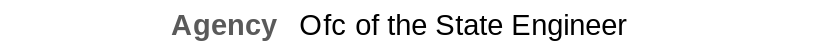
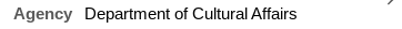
[299,10,627,42] Ofc of the State Engineer -> [85,6,298,23] Department of Cultural Affairs

